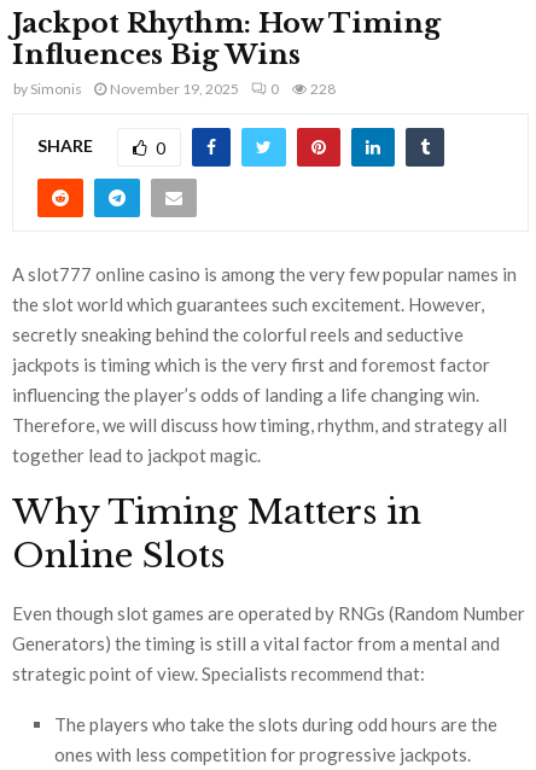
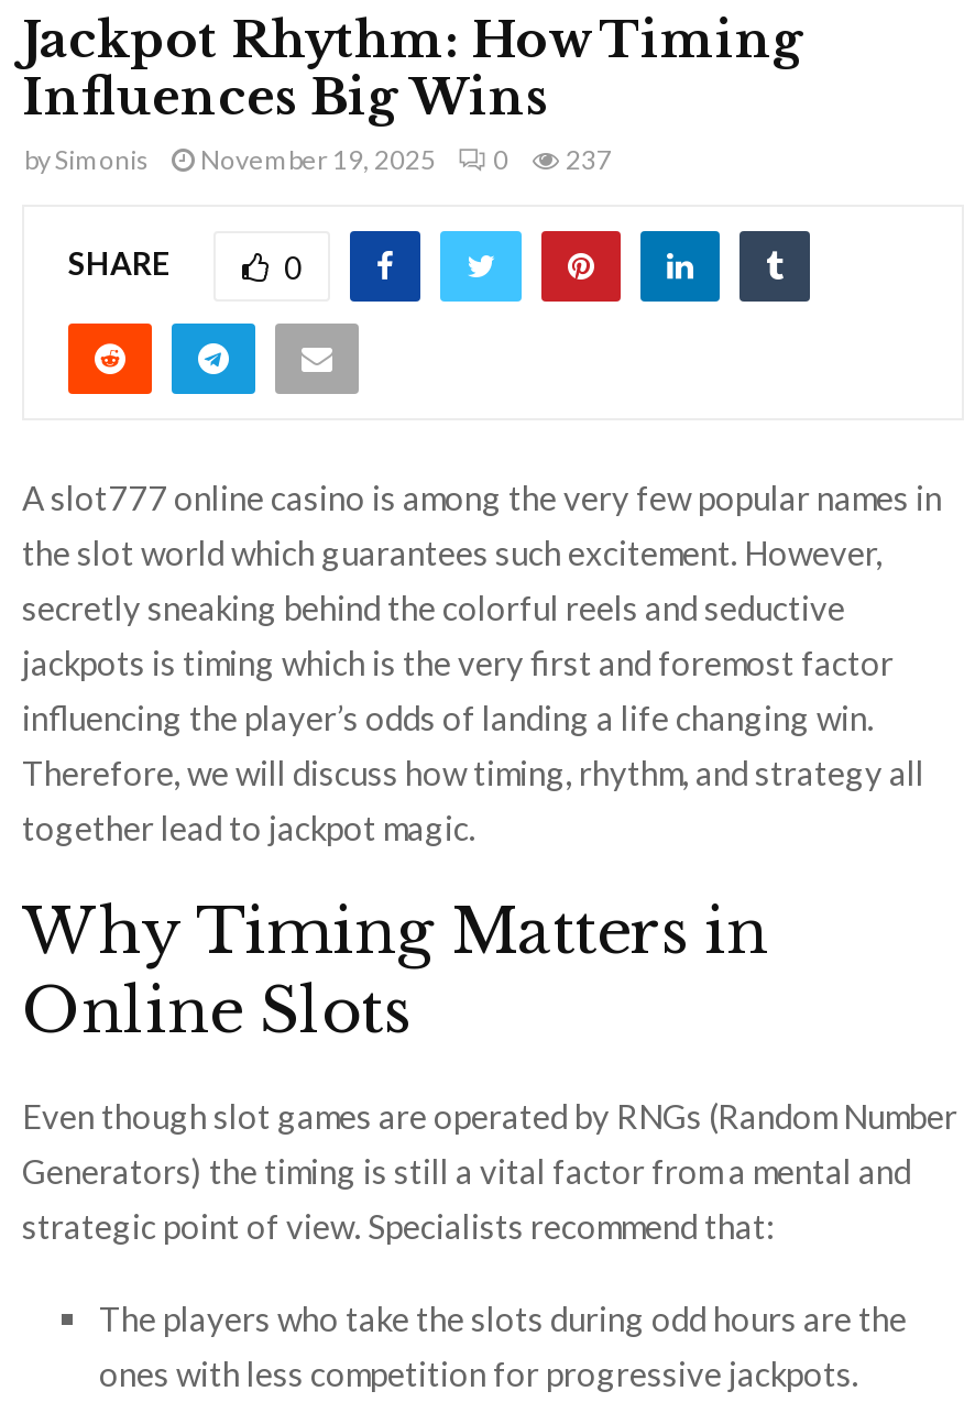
[13,80,336,98] bySimonis November 19, 2025 0 228 -> [24,144,612,177] bySimonis November 19, 2025 0 237

